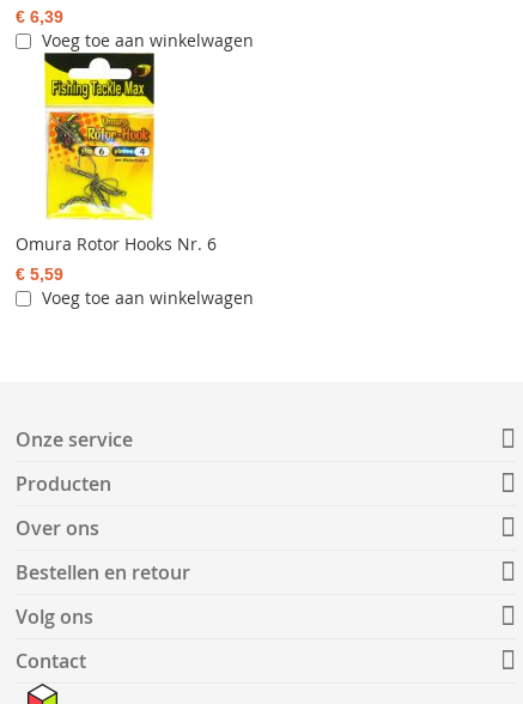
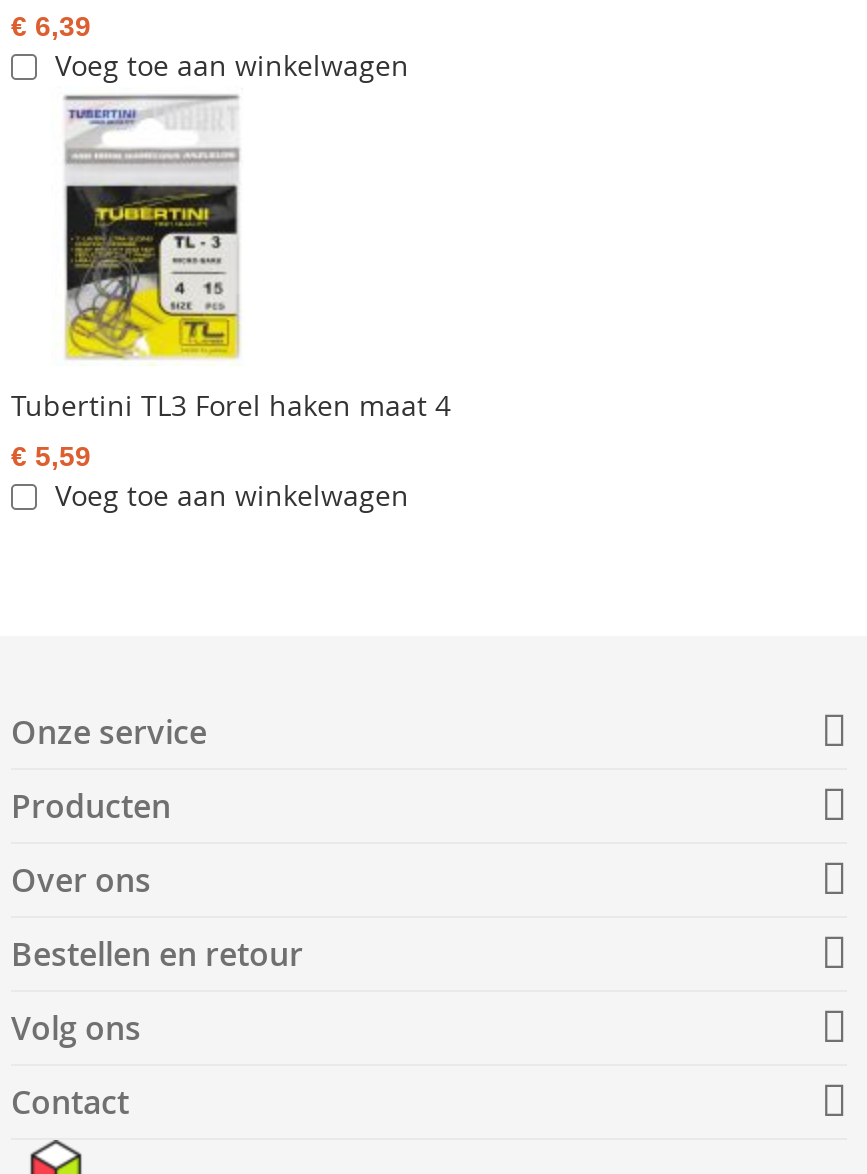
[16,55,217,255] [image] | Omura Rotor Hooks Nr. 6 -> [11,90,451,424] [image] | Tubertini TL3 Forel haken maat 4

